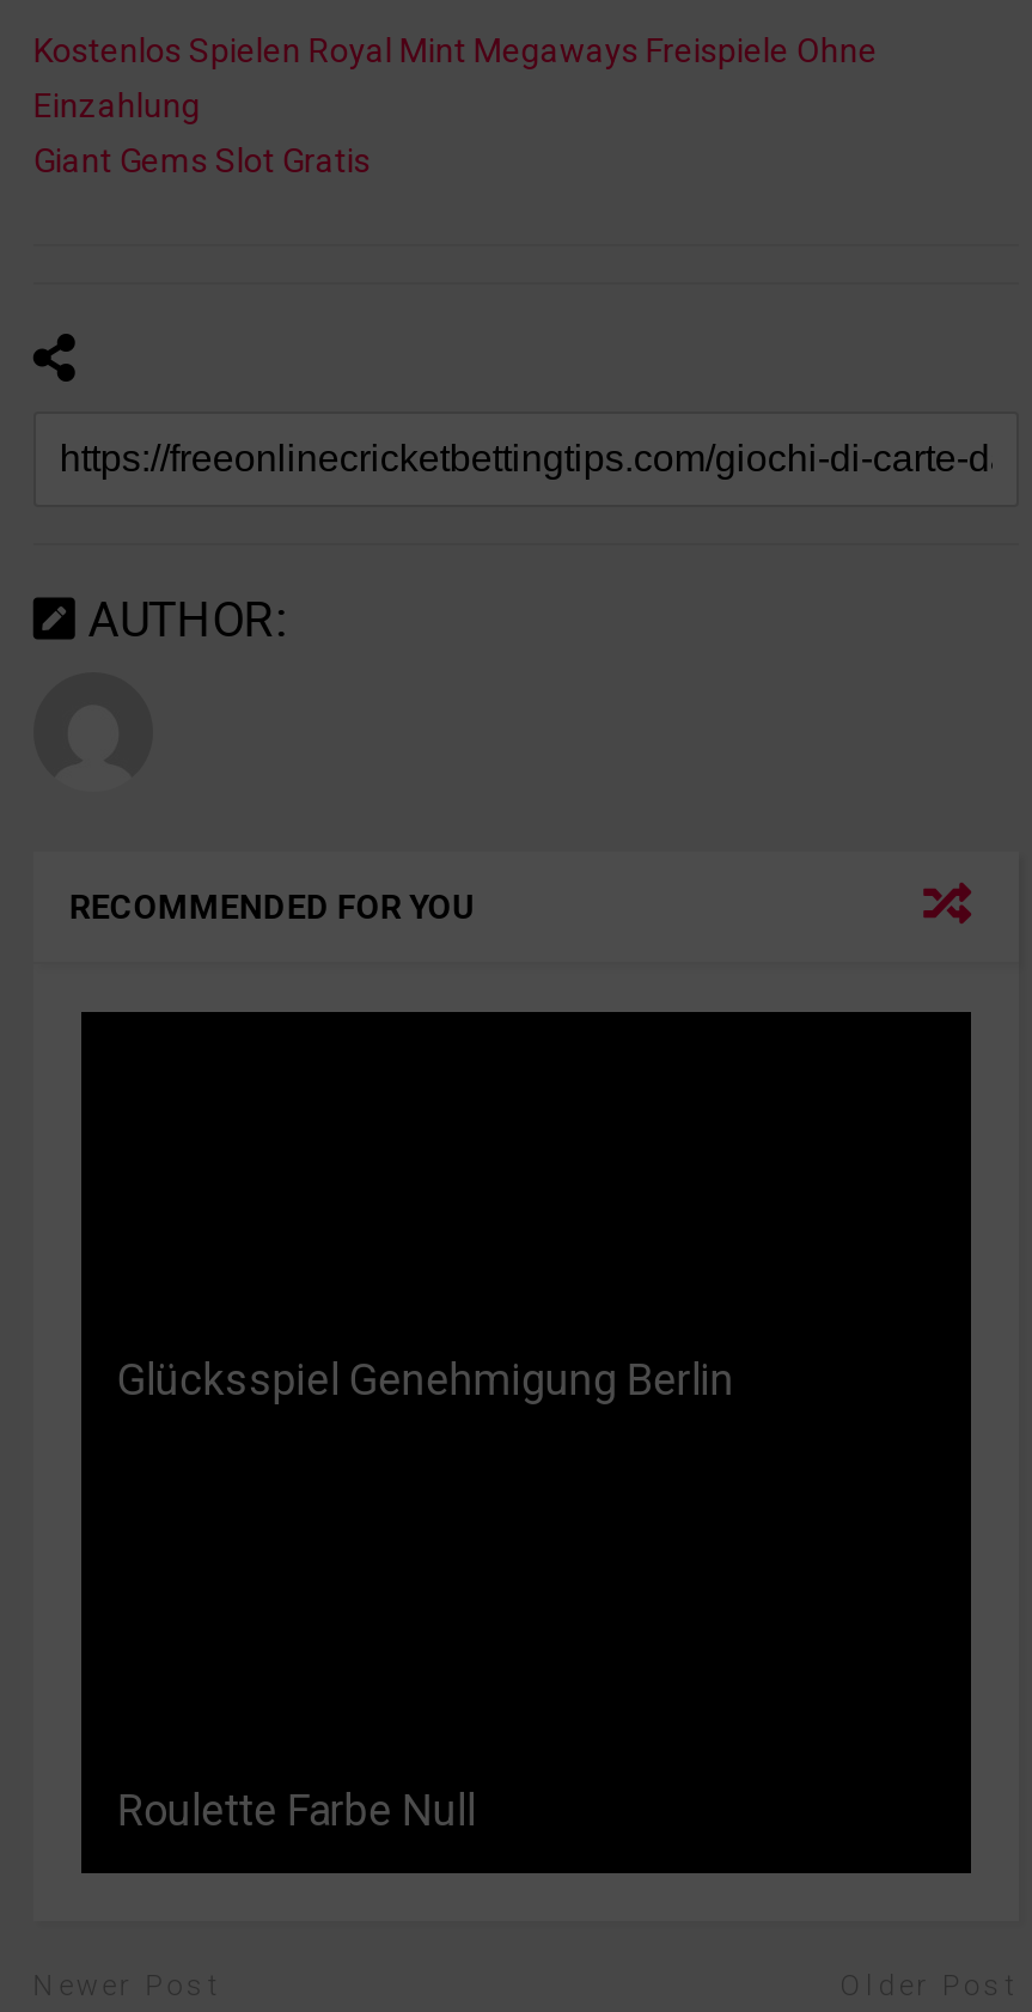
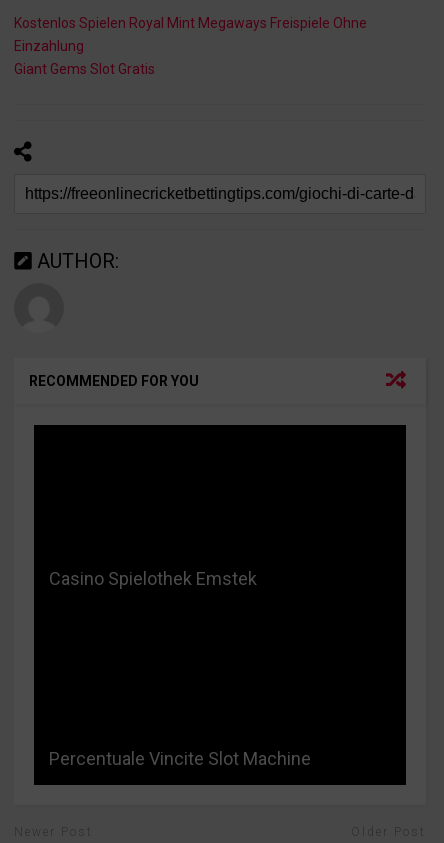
[117,1355,734,1405] Glücksspiel Genehmigung Berlin -> [49,568,257,589] Casino Spielothek Emstek
[117,1786,476,1836] Roulette Farbe Null -> [49,748,311,769] Percentuale Vincite Slot Machine

